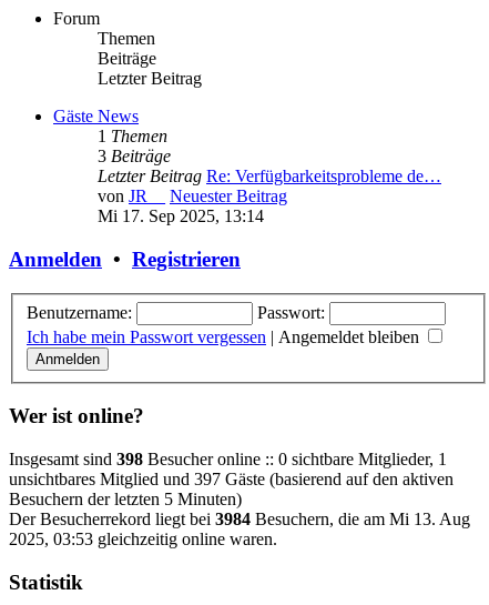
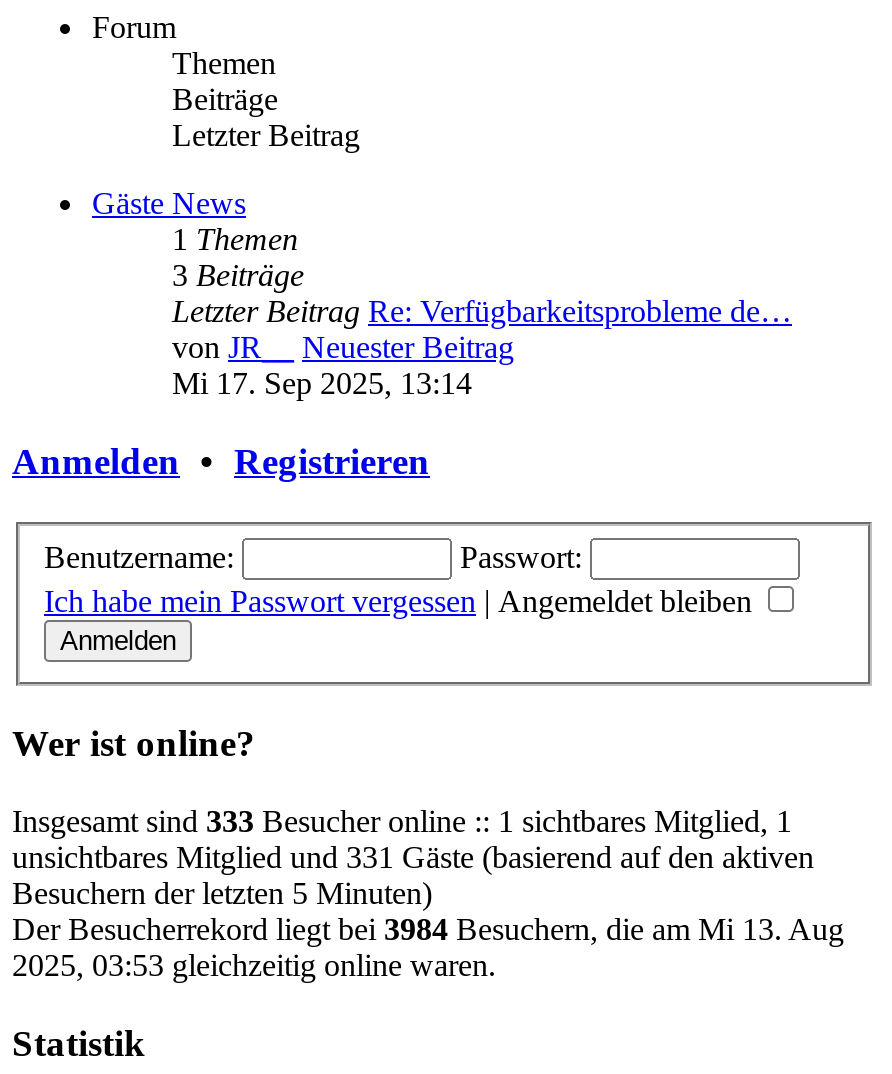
[9,449,447,468] Insgesamt sind 398 Besucher online :: 0 sichtbare Mitglieder, 1 -> [12,804,792,838] Insgesamt sind 333 Besucher online :: 1 sichtbares Mitglied, 1
[9,469,454,488] unsichtbares Mitglied und 397 Gäste (basierend auf den aktiven -> [12,840,814,874] unsichtbares Mitglied und 331 Gäste (basierend auf den aktiven

